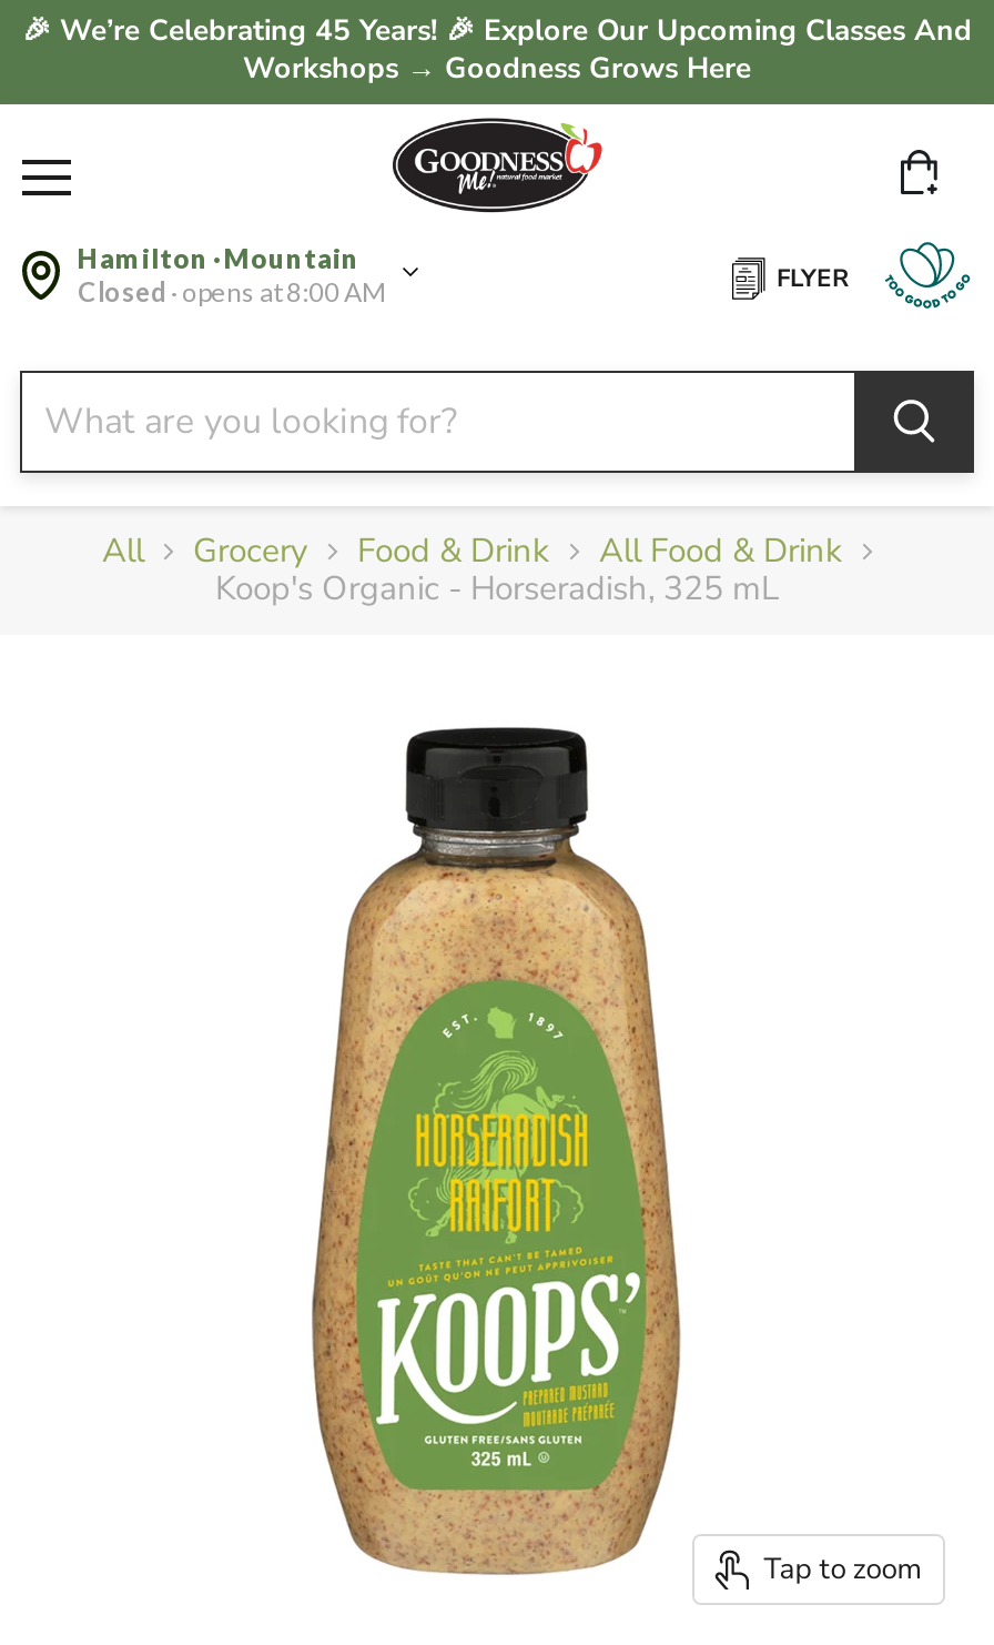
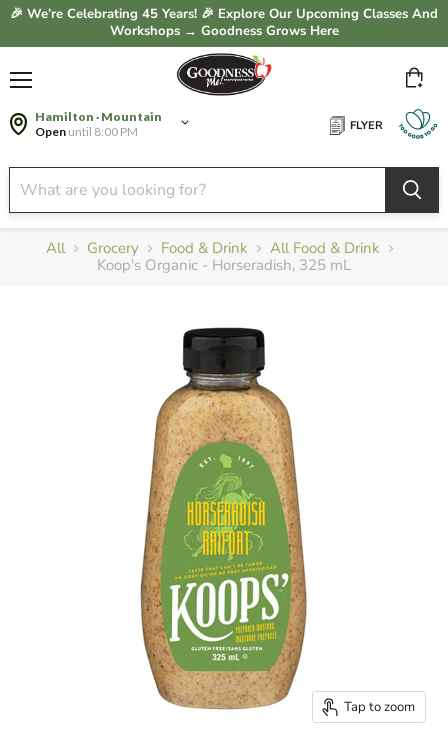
[78,276,386,309] Closed · opens at 8:00 AM -> [35,124,138,139] Open until 8:00 PM

